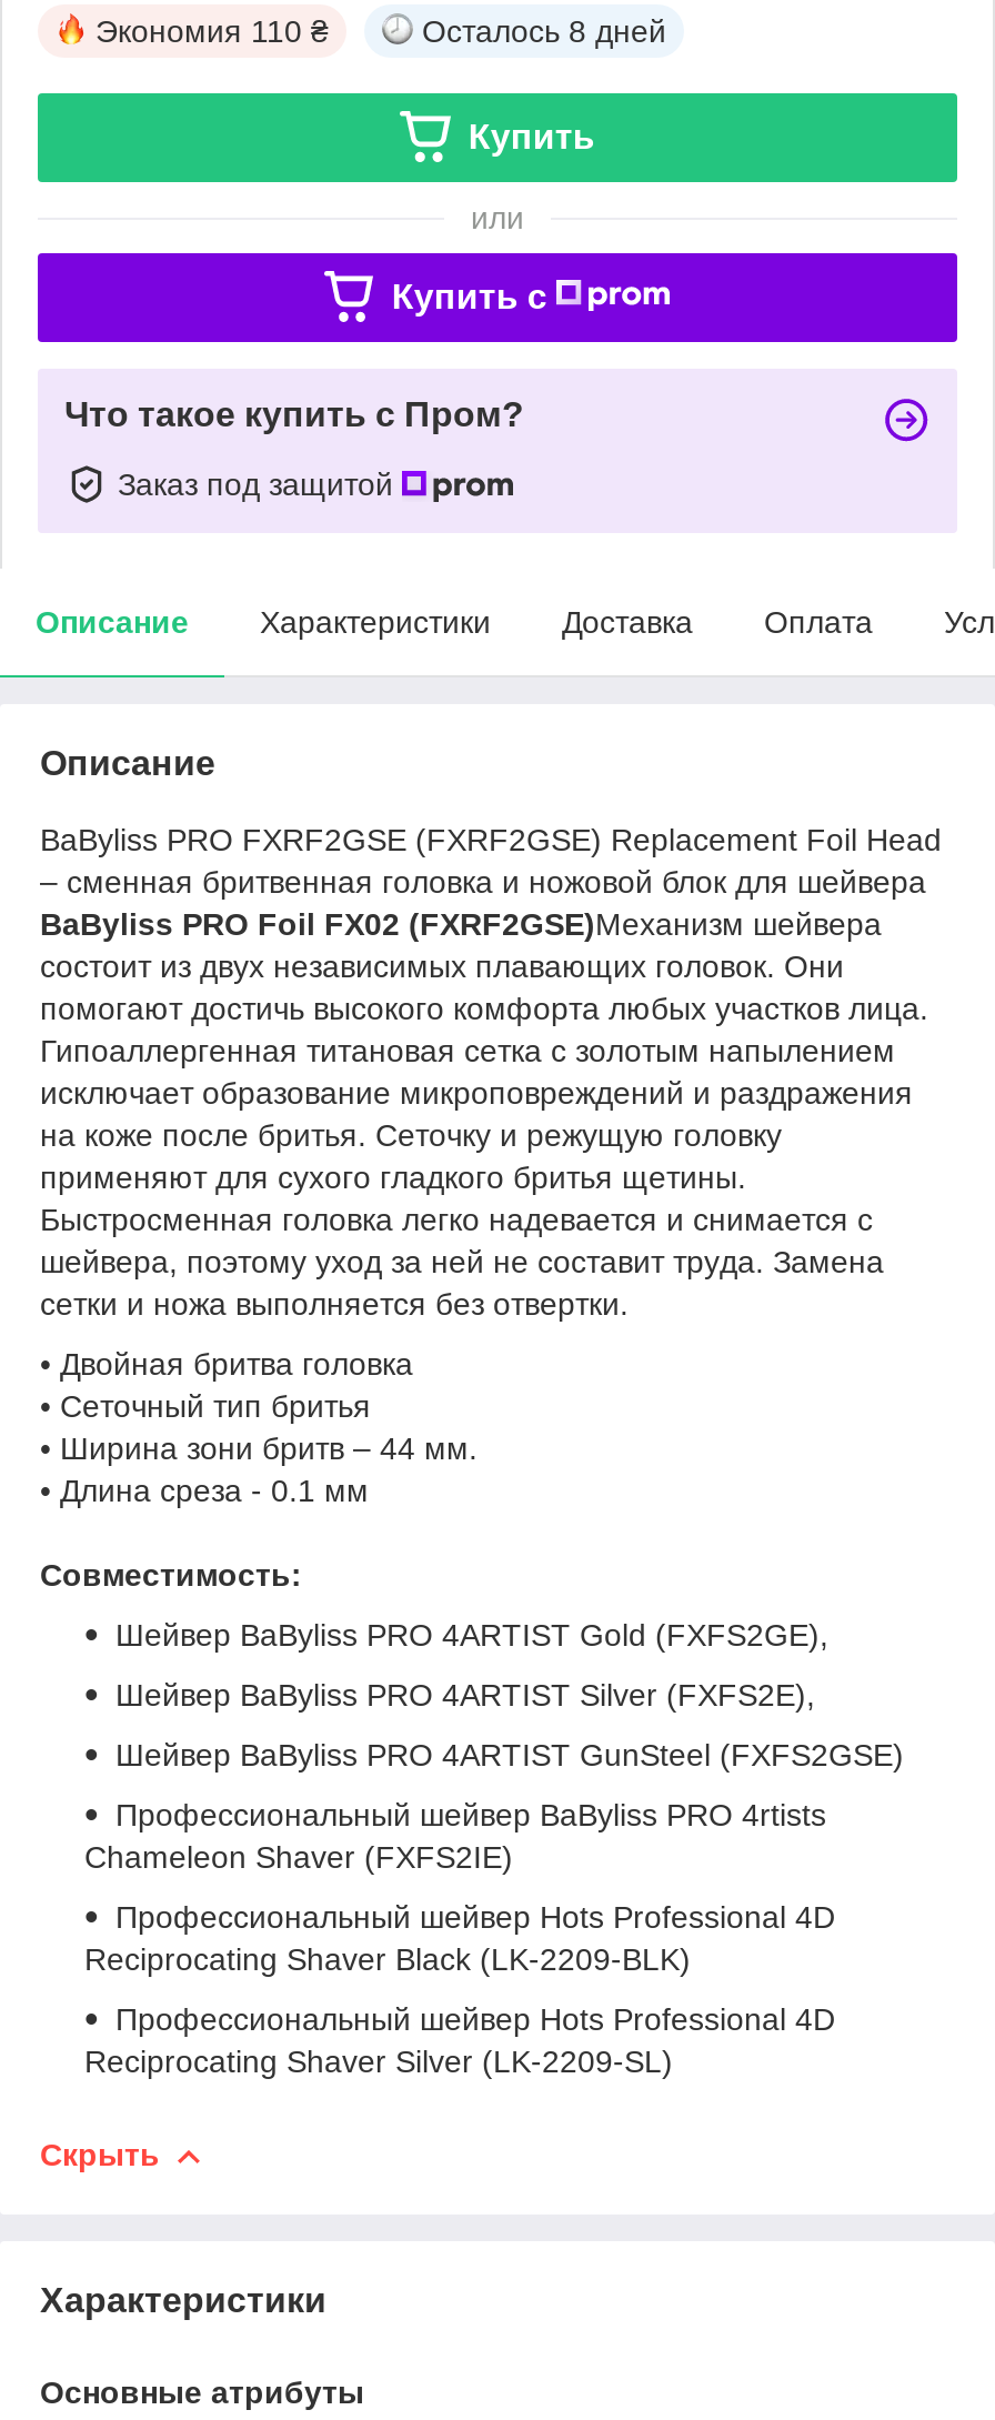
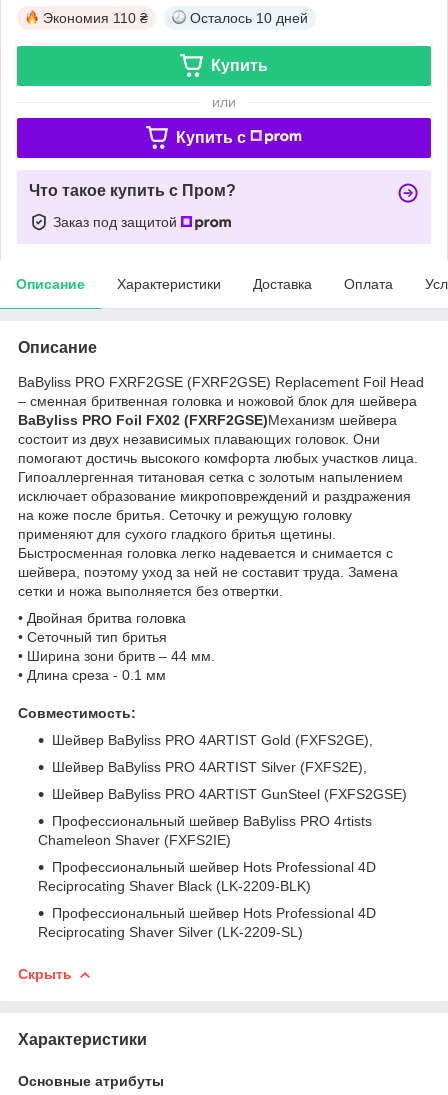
[422,13,666,48] Осталось 8 дней -> [190,10,308,26] Осталось 10 дней

